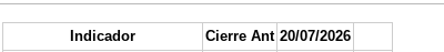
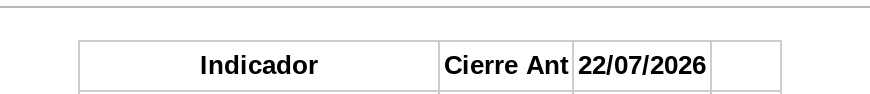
[205,28,351,44] Cierre Ant 20/07/2026 -> [444,50,706,80] Cierre Ant 22/07/2026

